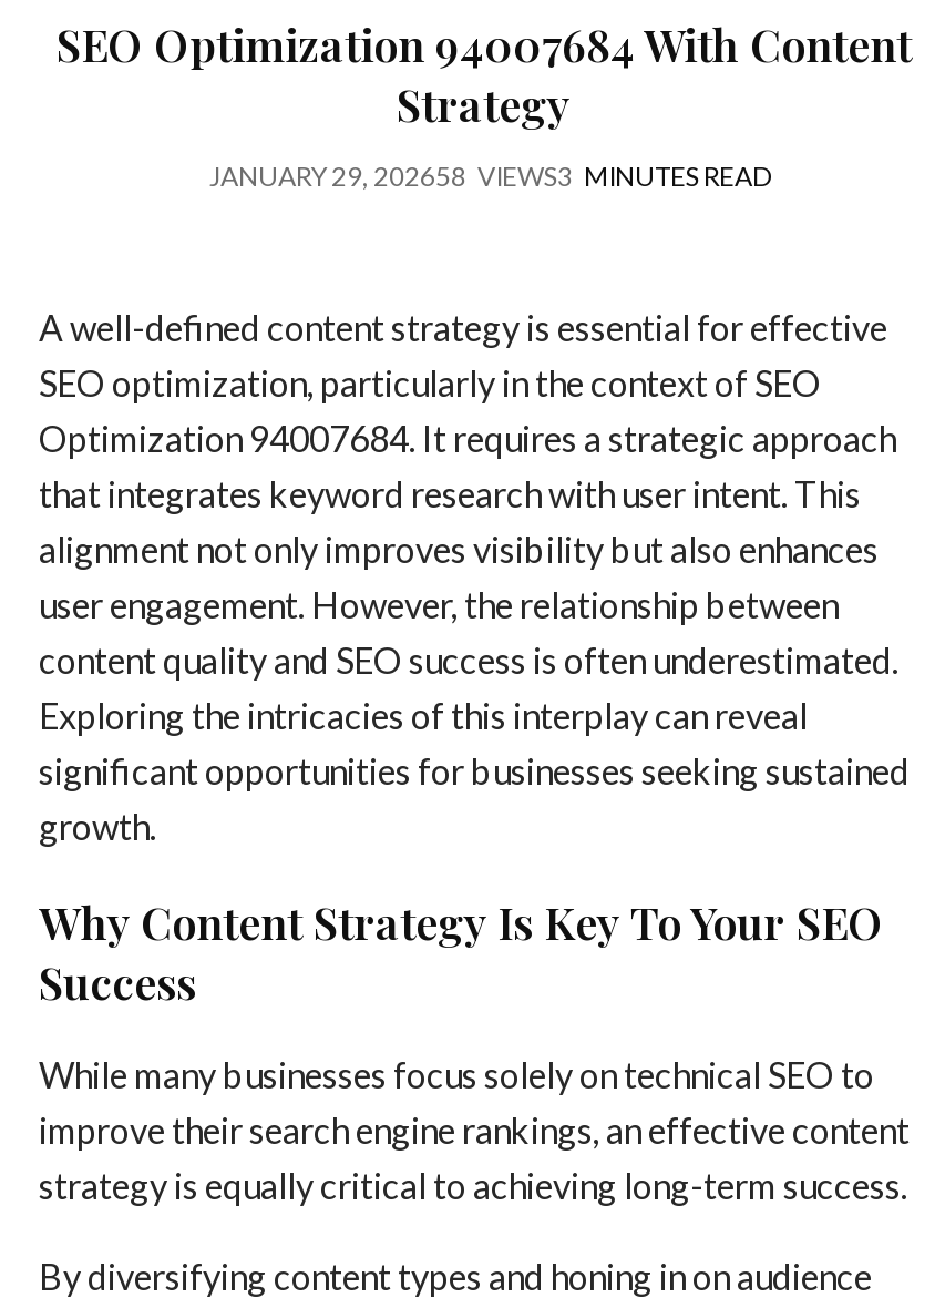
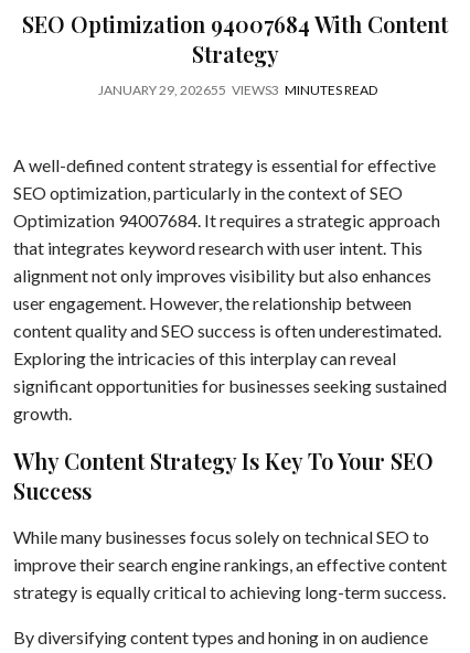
[209,160,770,193] JANUARY 29, 202658 VIEWS3 MINUTES READ -> [98,82,377,98] JANUARY 29, 202655 VIEWS3 MINUTES READ

